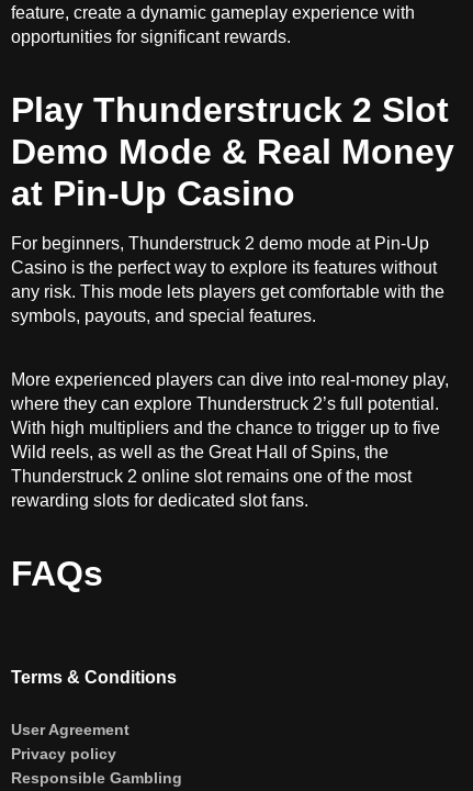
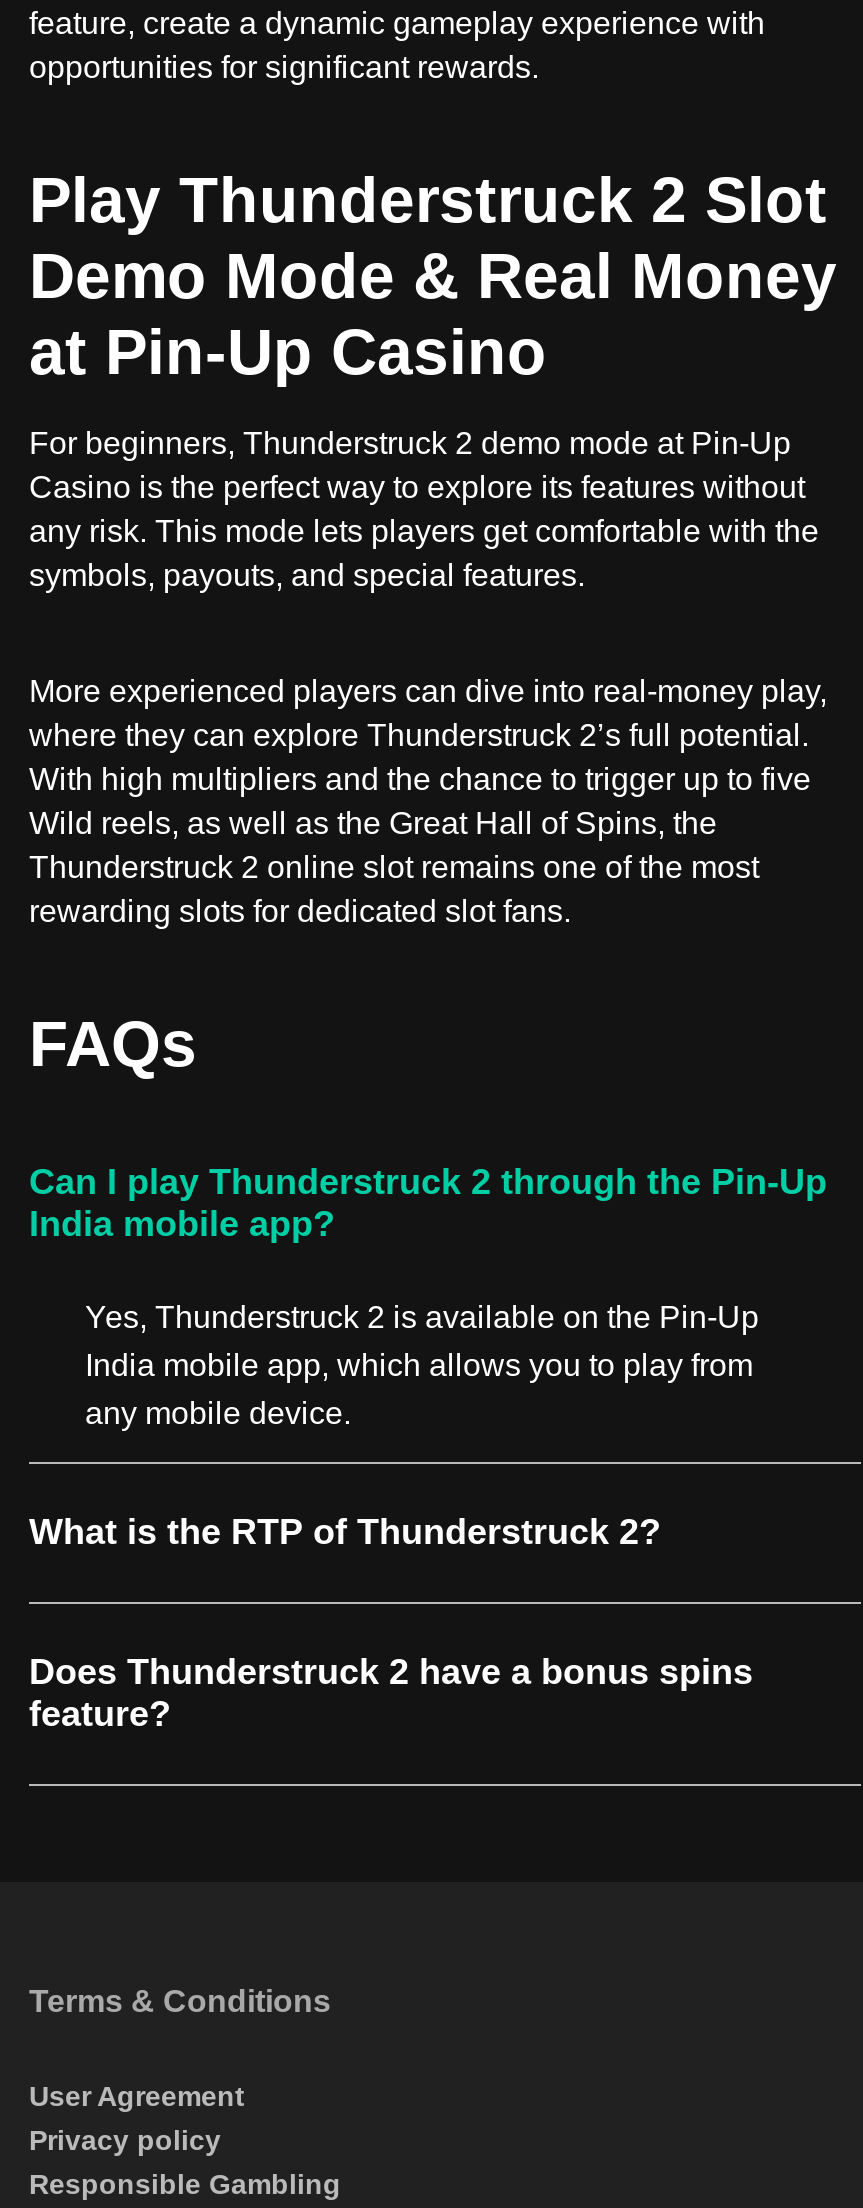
none -> [29,1162,827,1734] Can I play Thunderstruck 2 through the Pin-Up | India mobile app? | Yes, Thunderstruck 2 is available on the Pin-Up | India mobile app, which allows you to play from | any mobile device. | What is the RTP of Thunderstruck 2? | Does Thunderstruck 2 have a bonus spins | feature?

